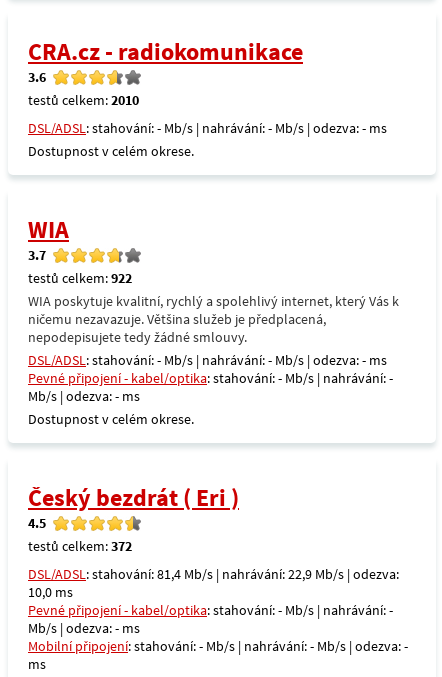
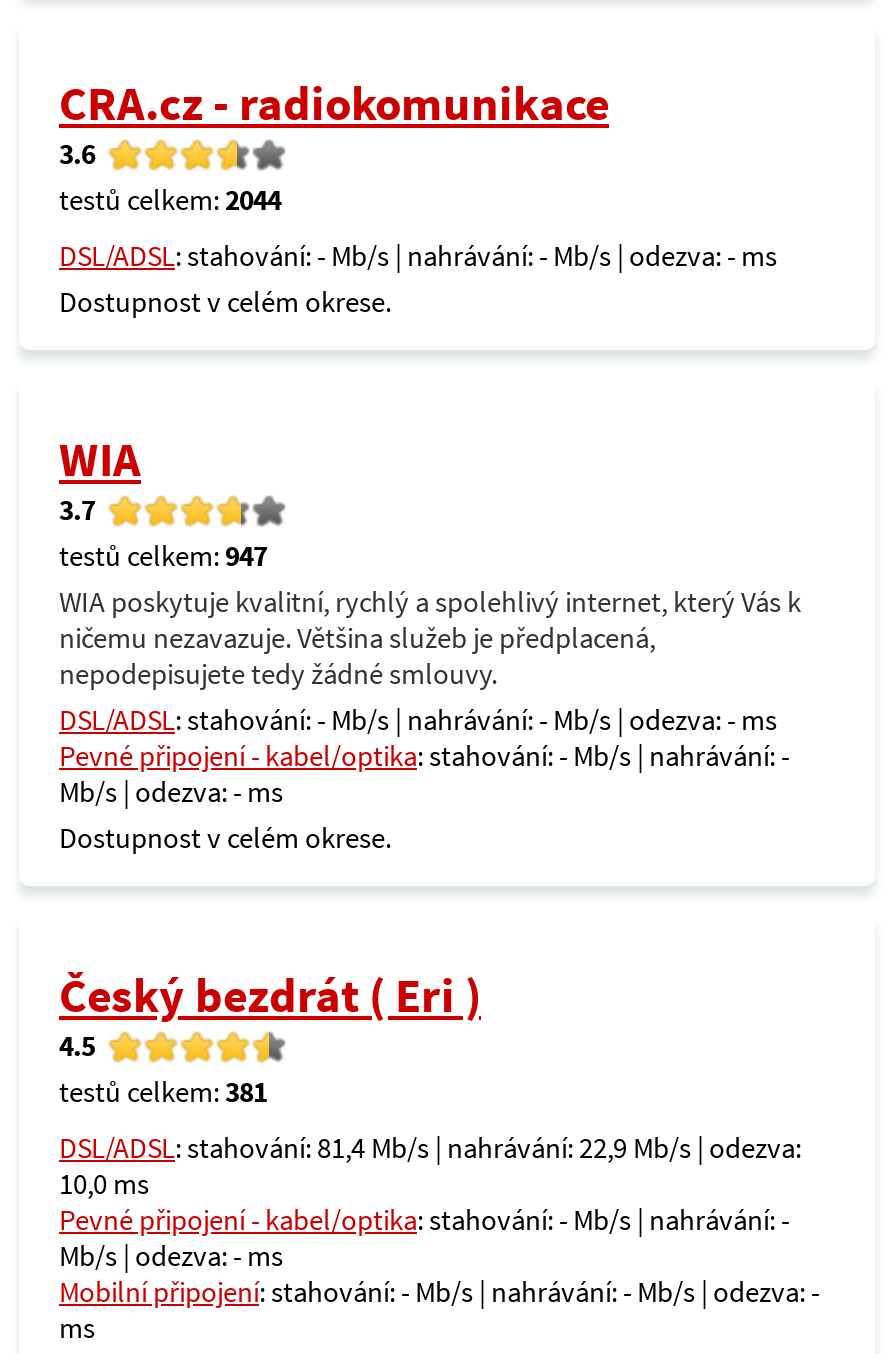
[28,91,139,109] testů celkem: 2010 -> [59,182,281,218] testů celkem: 2044
[28,269,132,287] testů celkem: 922 -> [59,538,267,574] testů celkem: 947
[28,537,132,555] testů celkem: 372 -> [59,1074,267,1110] testů celkem: 381

